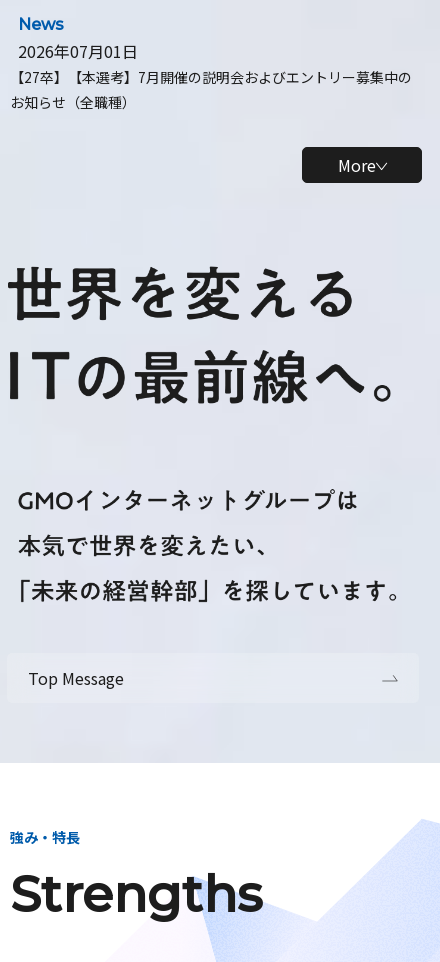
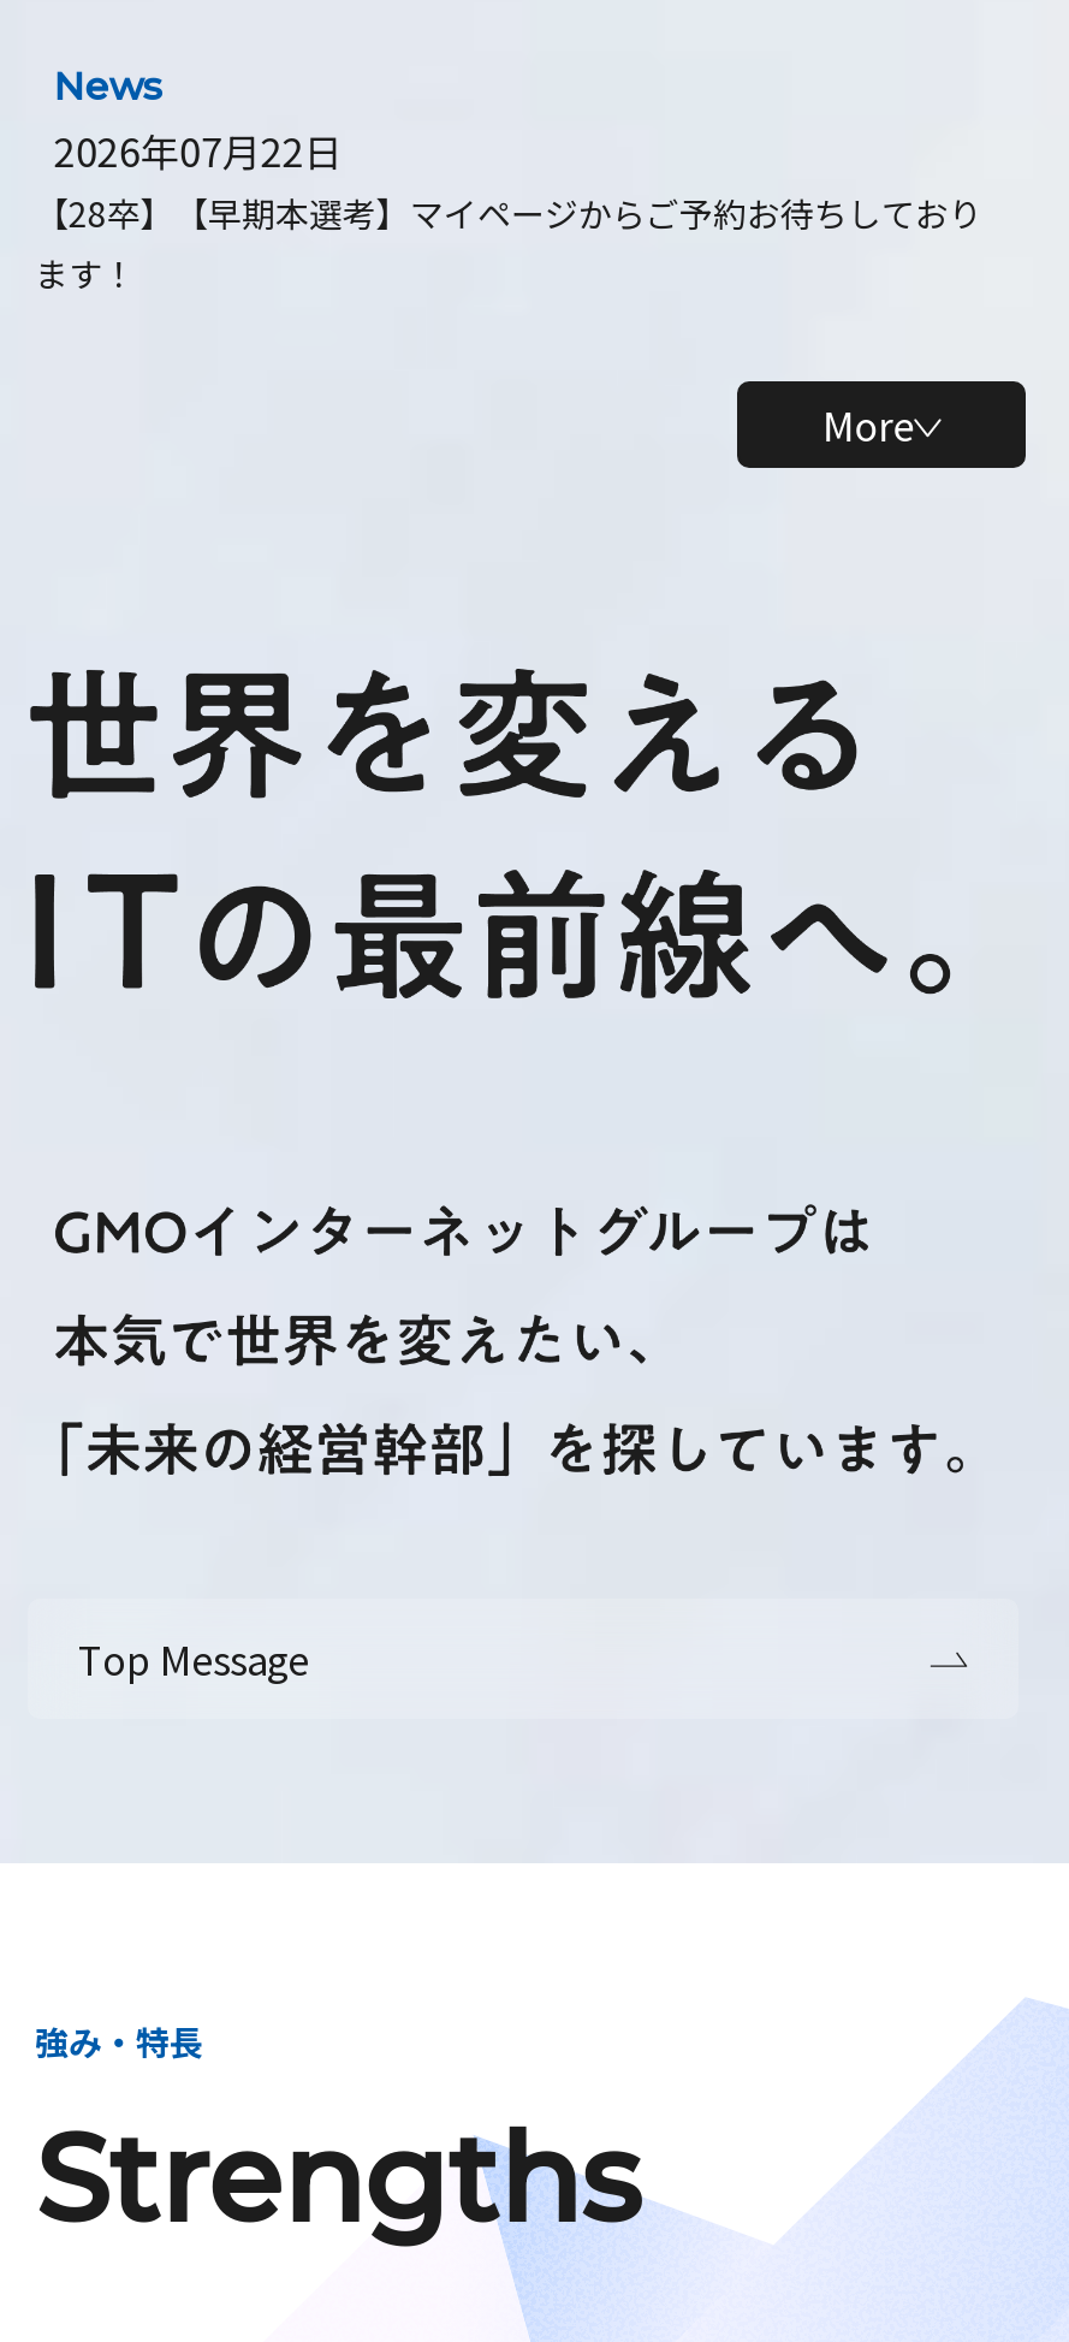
[10,39,412,112] 2026年07月01日 | 【27卒】【本選考】7月開催の説明会およびエントリー募集中の | お知らせ（全職種） -> [35,121,982,297] 2026年07月22日 | 【28卒】【早期本選考】マイページからご予約お待ちしており | ます！

